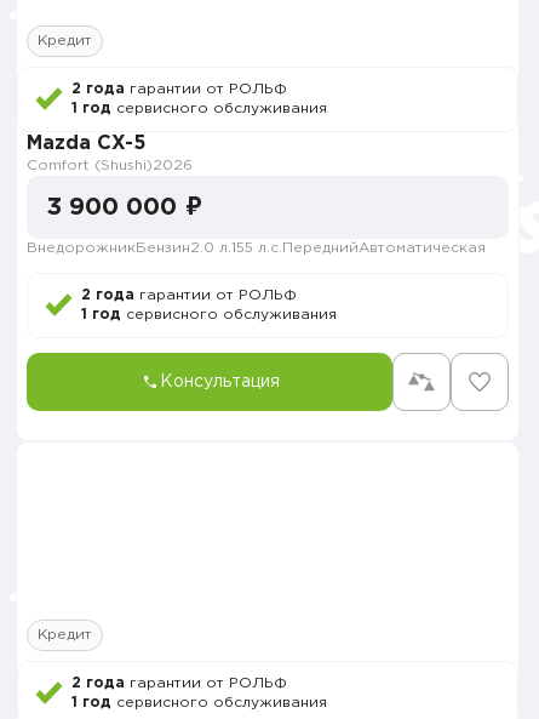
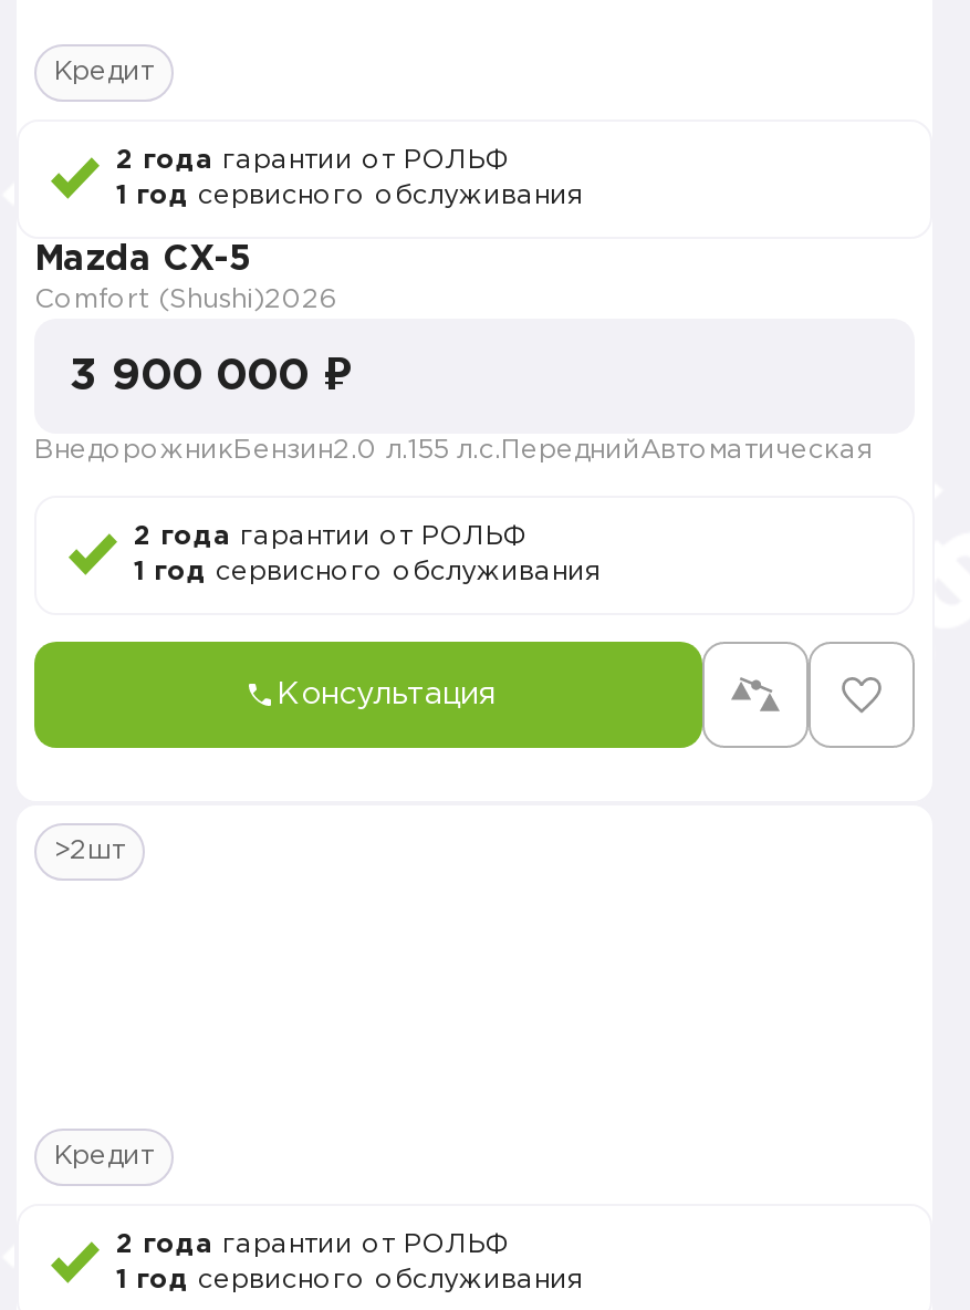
none -> [54,839,125,863] >2шт

